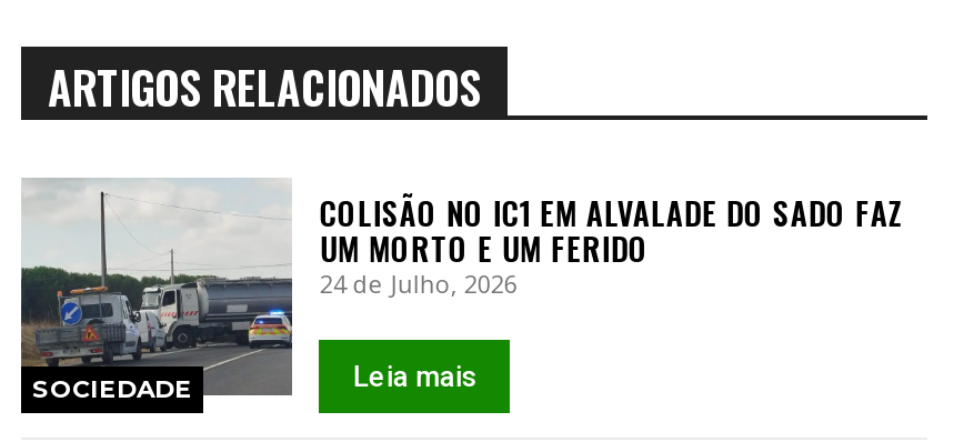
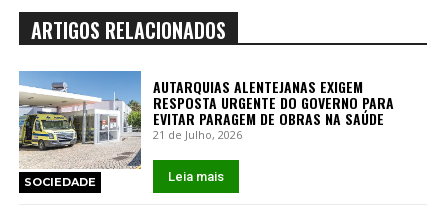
[21,178,904,398] [image] | COLISÃO NO IC1 EM ALVALADE DO SADO FAZ | UM MORTO E UM FERIDO | 24 de Julho, 2026 -> [19,71,394,185] [image] | AUTARQUIAS ALENTEJANAS EXIGEM | RESPOSTA URGENTE DO GOVERNO PARA | EVITAR PARAGEM DE OBRAS NA SAÚDE | 21 de Julho, 2026

